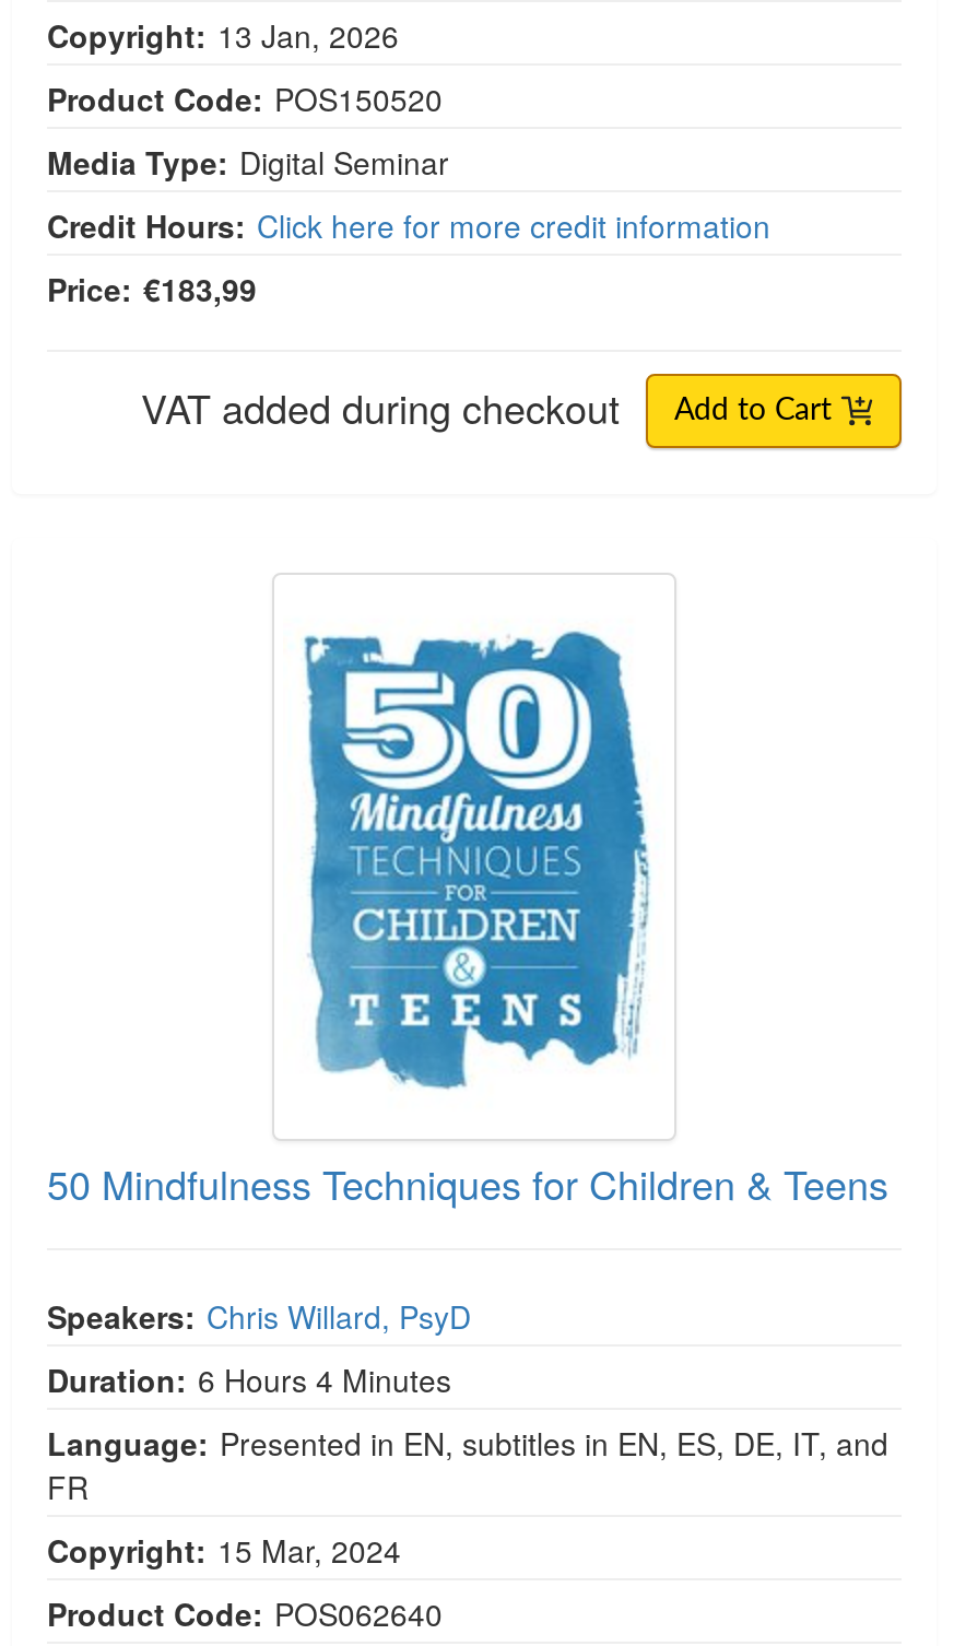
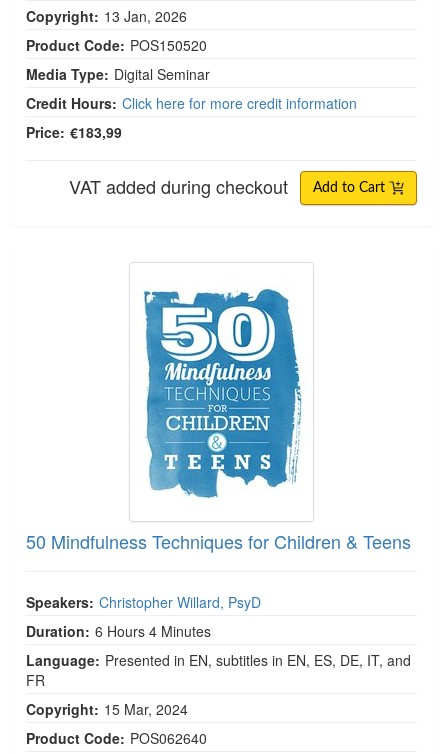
[47,1294,471,1338] Speakers: Chris Willard, PsyD -> [26,592,261,612] Speakers: Christopher Willard, PsyD

